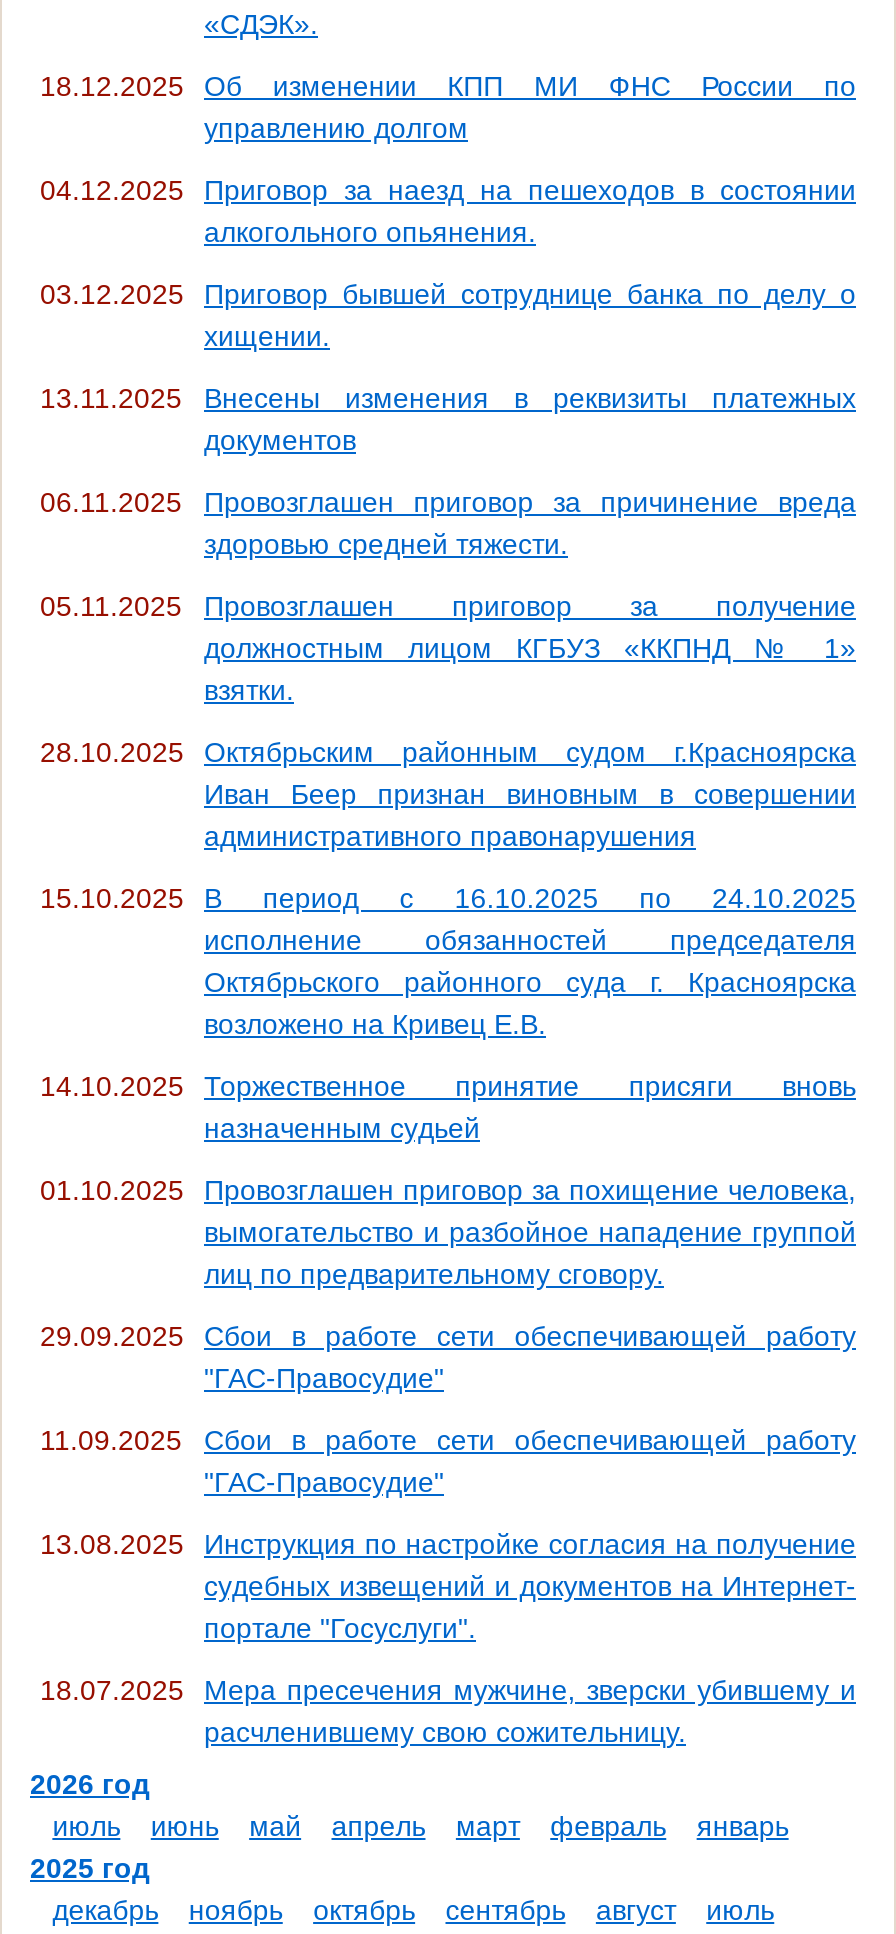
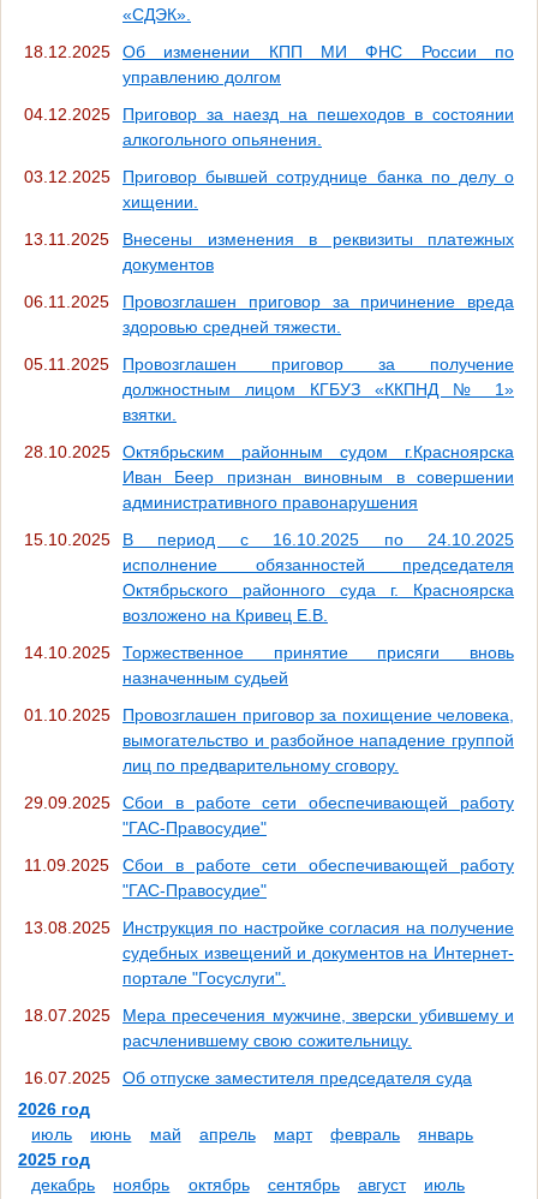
none -> [24,1068,472,1087] 16.07.2025 | Об отпуске заместителя председателя суда

